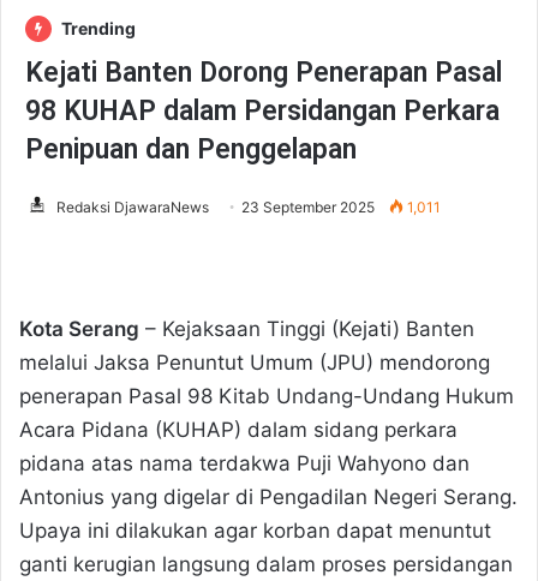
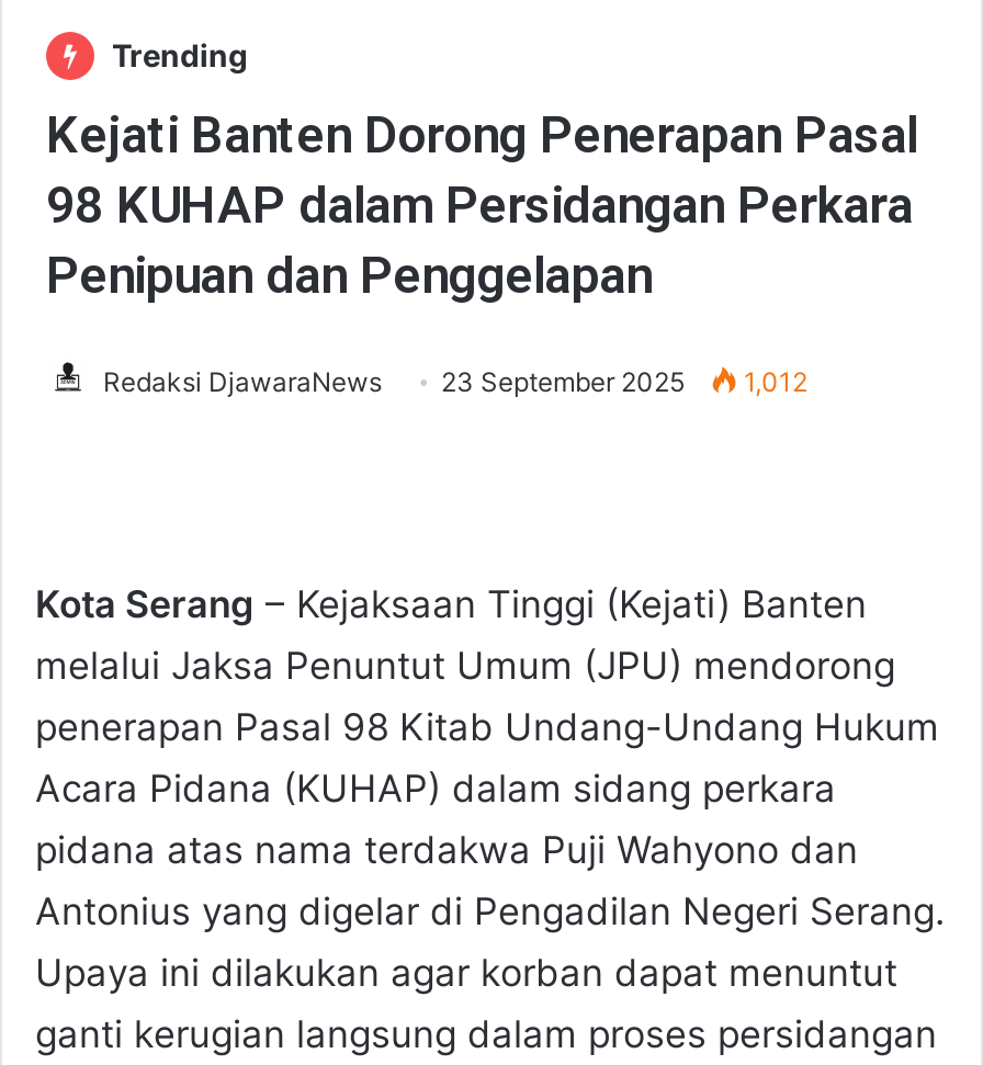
[56,198,441,216] Redaksi DjawaraNews 23 September 2025 1,011 -> [103,364,807,397] Redaksi DjawaraNews 23 September 2025 1,012

